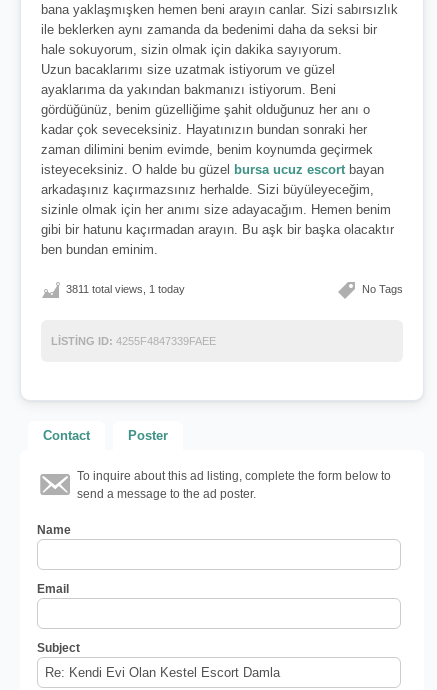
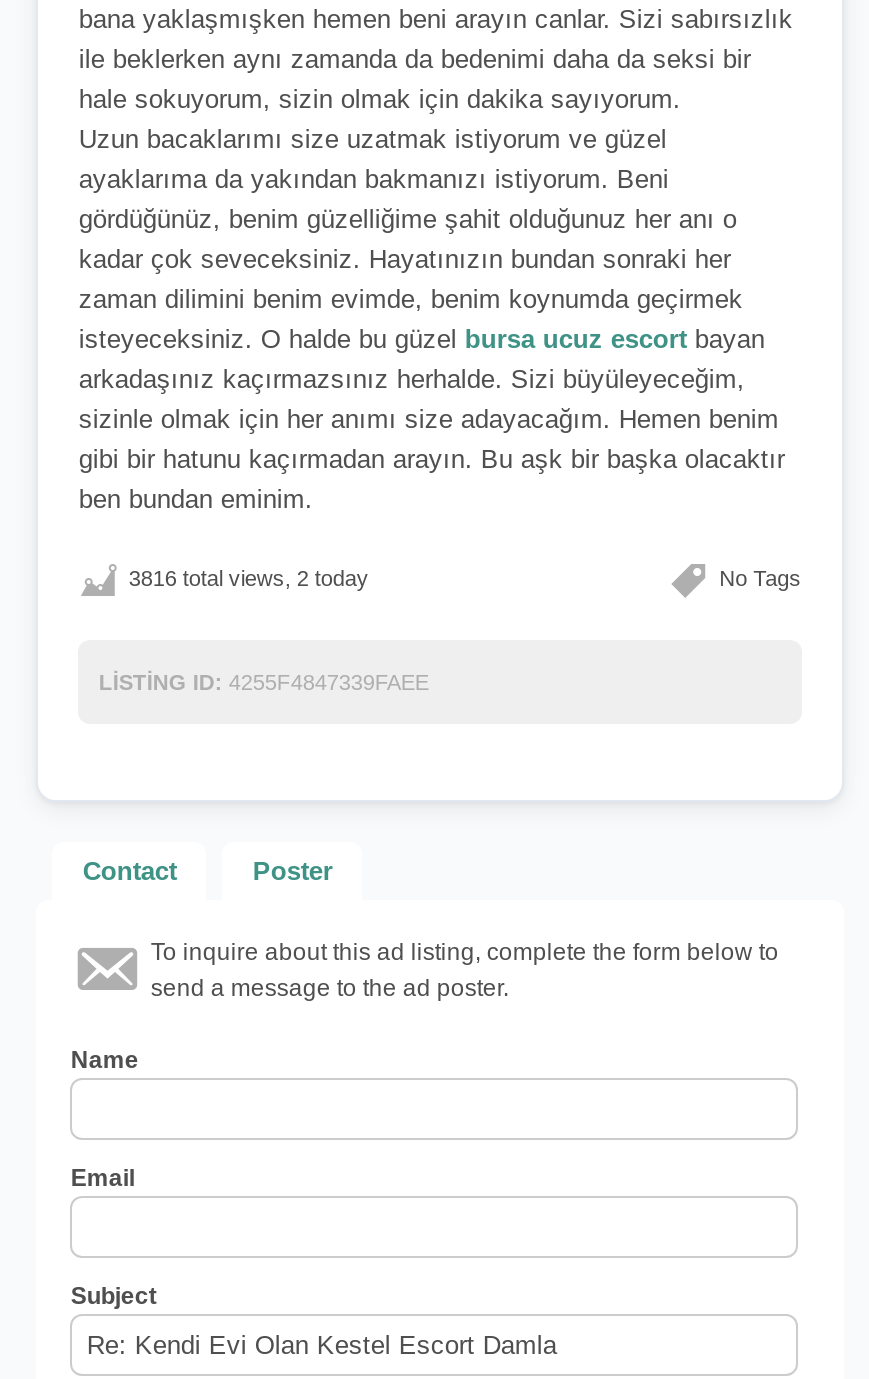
[66,283,185,295] 3811 total views, 1 today -> [129,567,369,591] 3816 total views, 2 today

